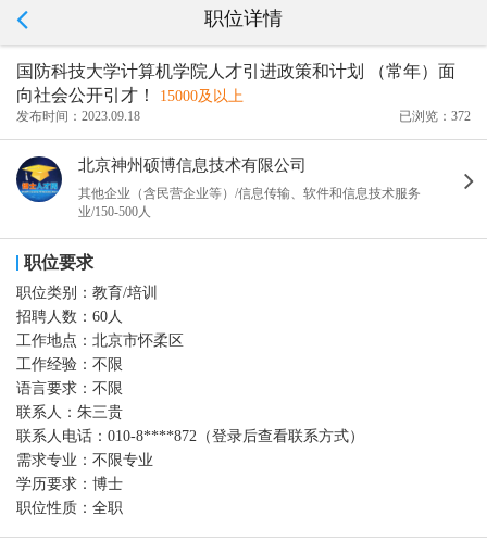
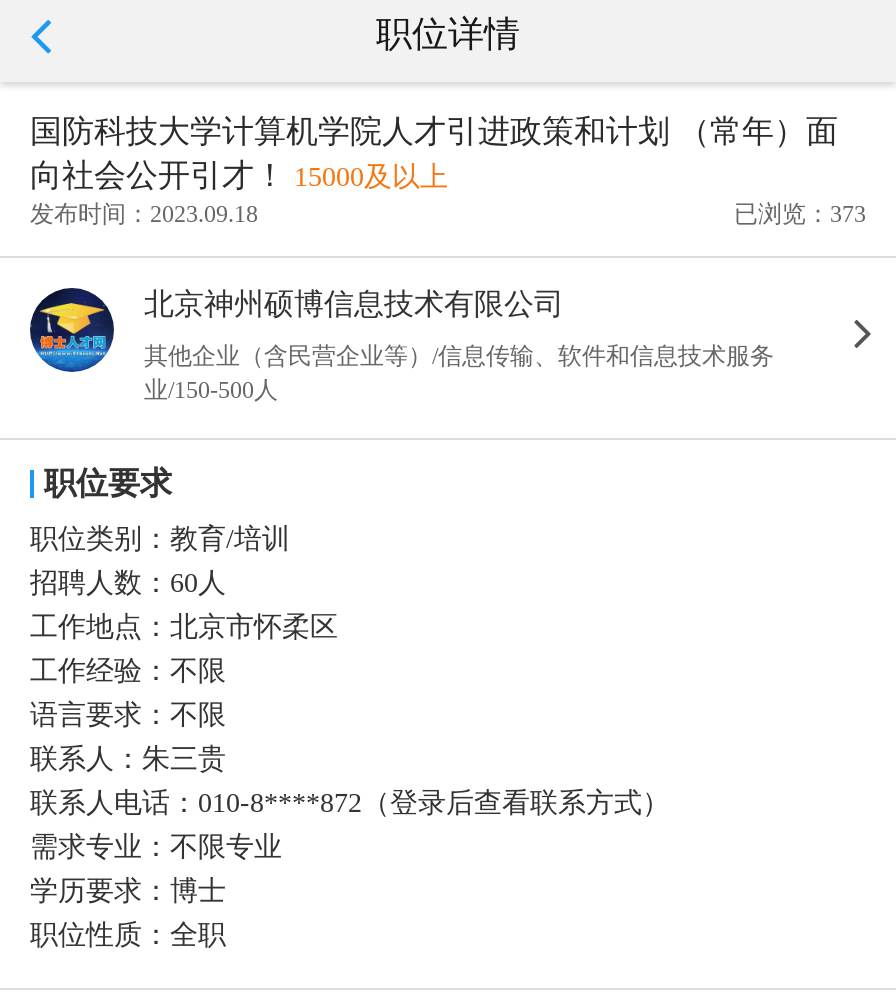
[399,109,471,124] 已浏览：372 -> [734,200,866,228] 已浏览：373

